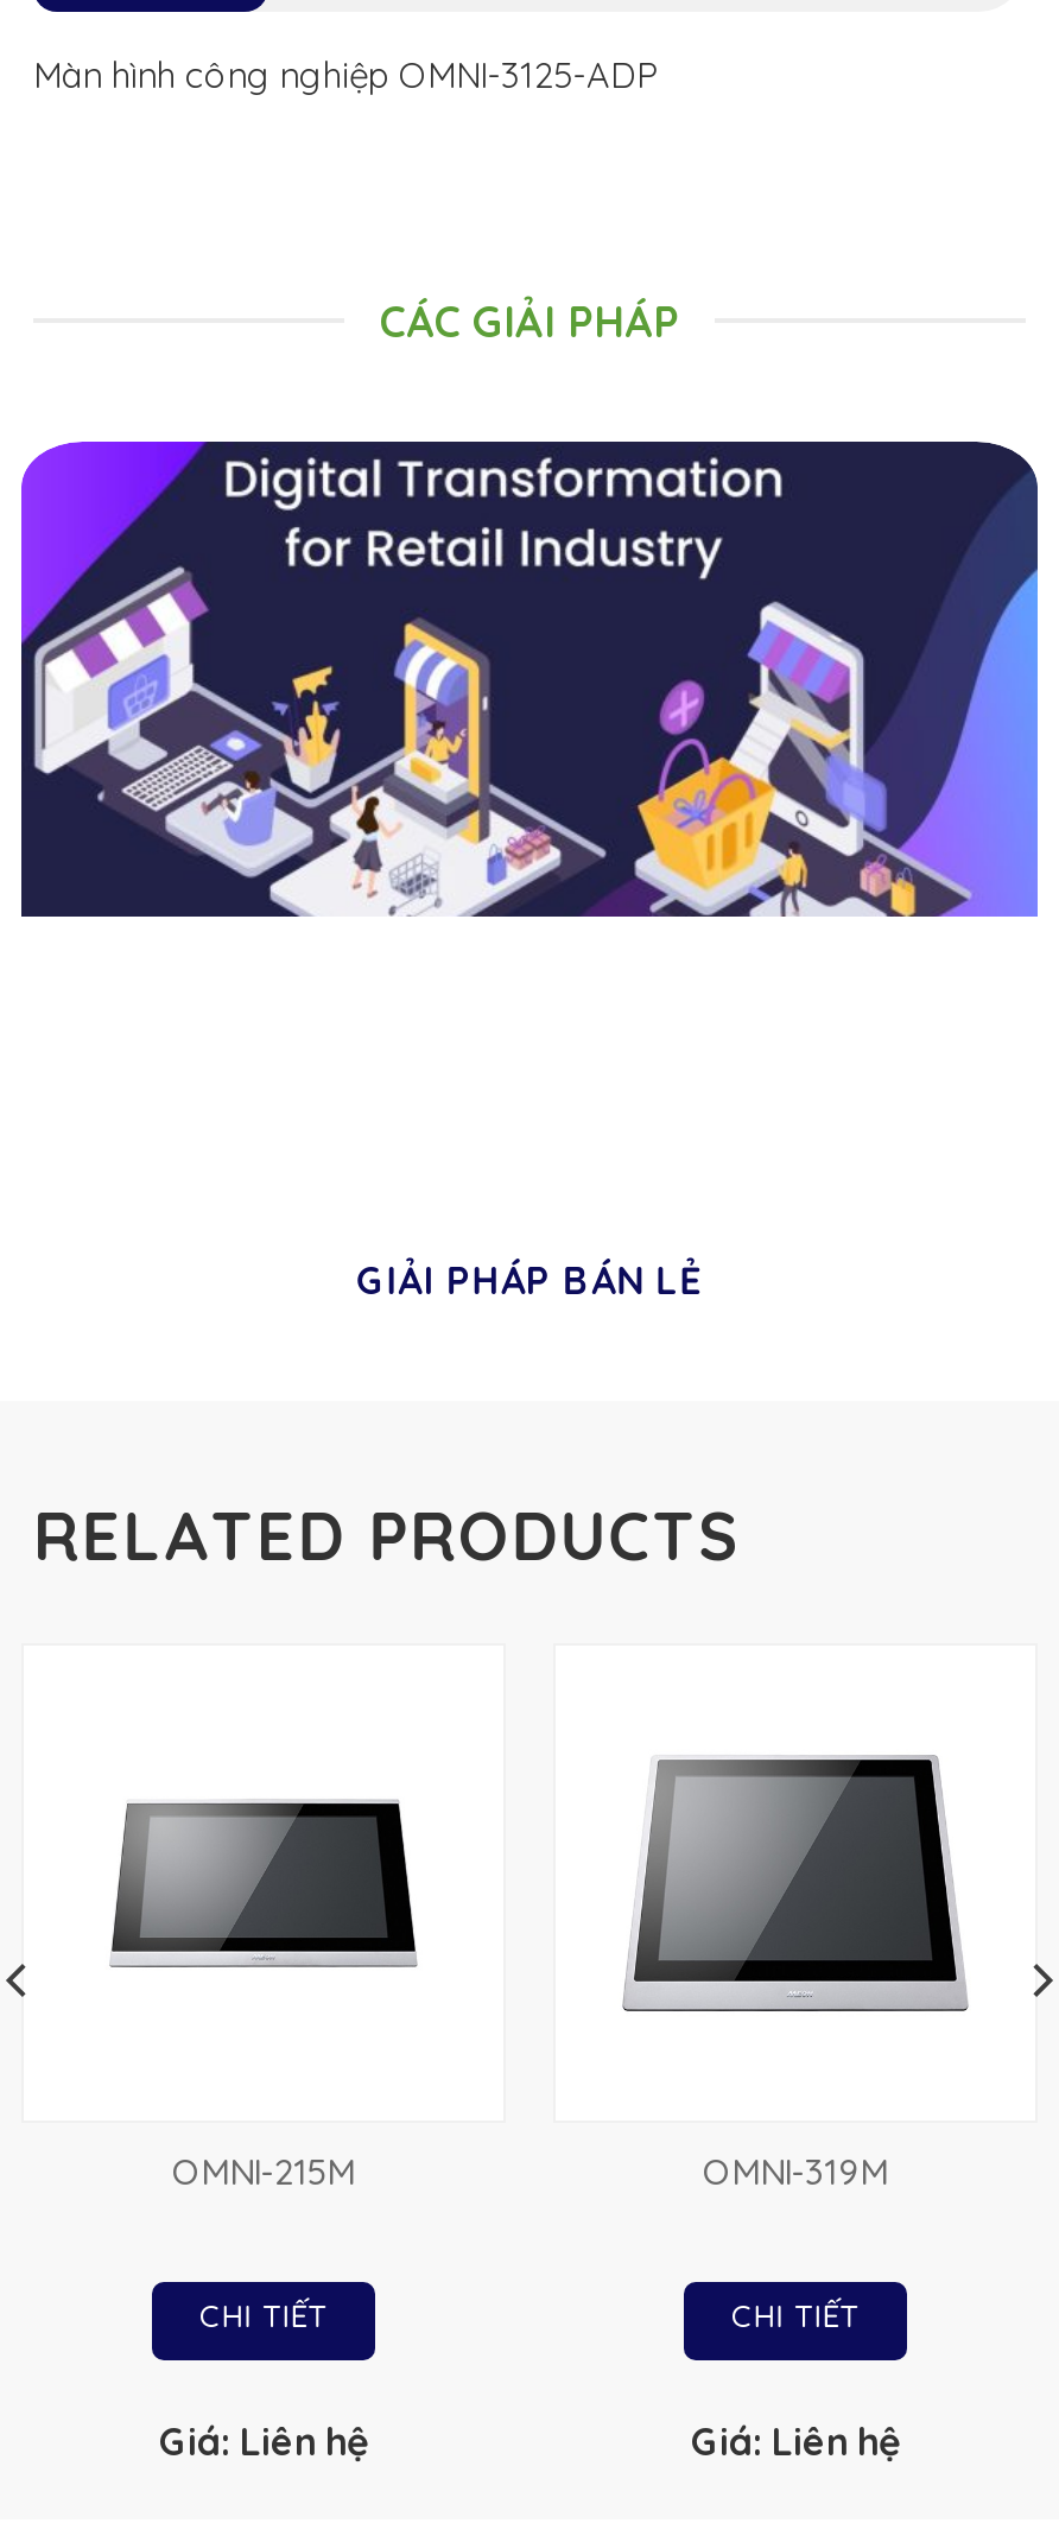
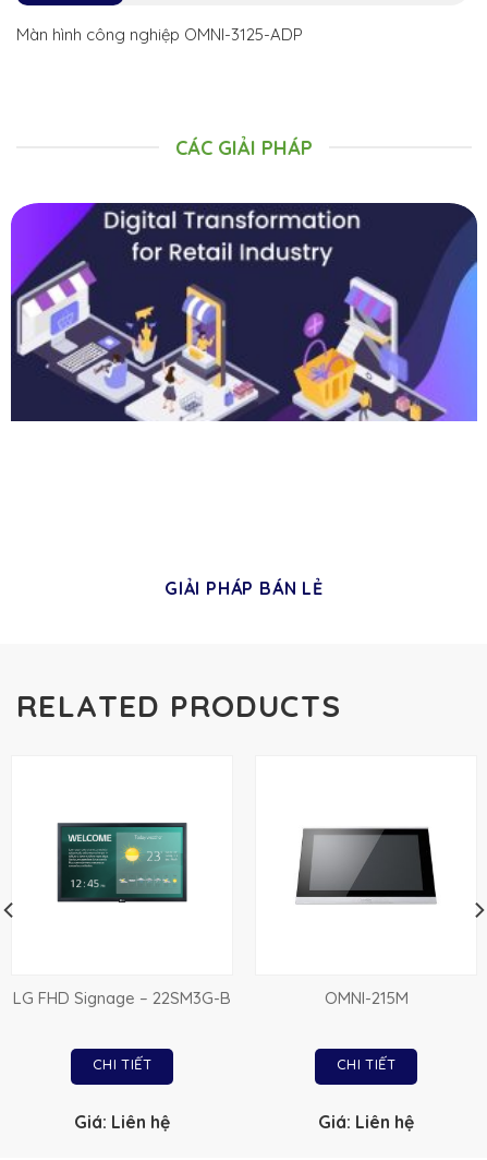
[622,1755,969,2014] [image] -> [288,808,445,924] [image]
[109,1790,418,1969] [image] -> [52,822,192,904] [image]
[172,2149,355,2195] OMNI-215M -> [13,988,231,1009] LG FHD Signage – 22SM3G-B
[703,2149,888,2195] OMNI-319M -> [324,988,408,1009] OMNI-215M

